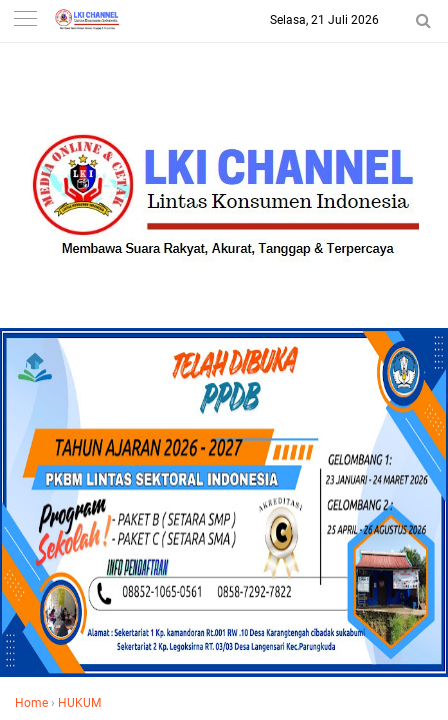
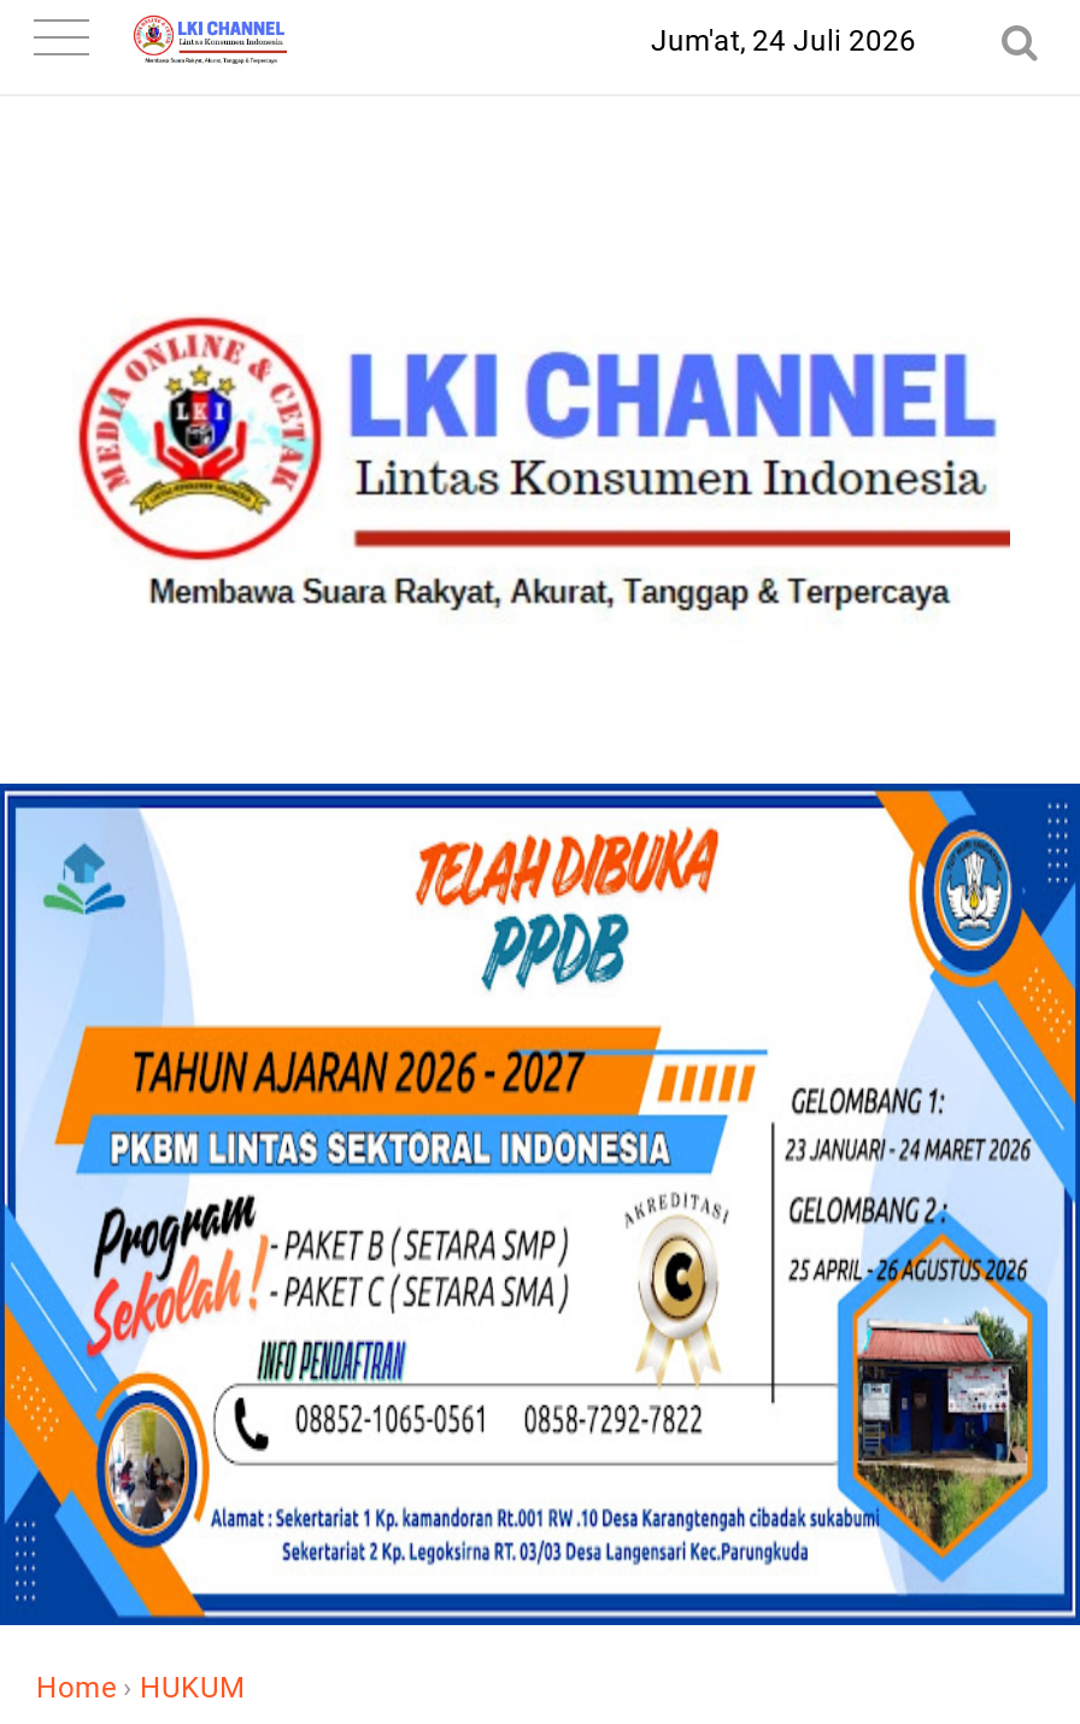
[270,13,379,27] Selasa, 21 Juli 2026 -> [651,24,916,58] Jum'at, 24 Juli 2026

